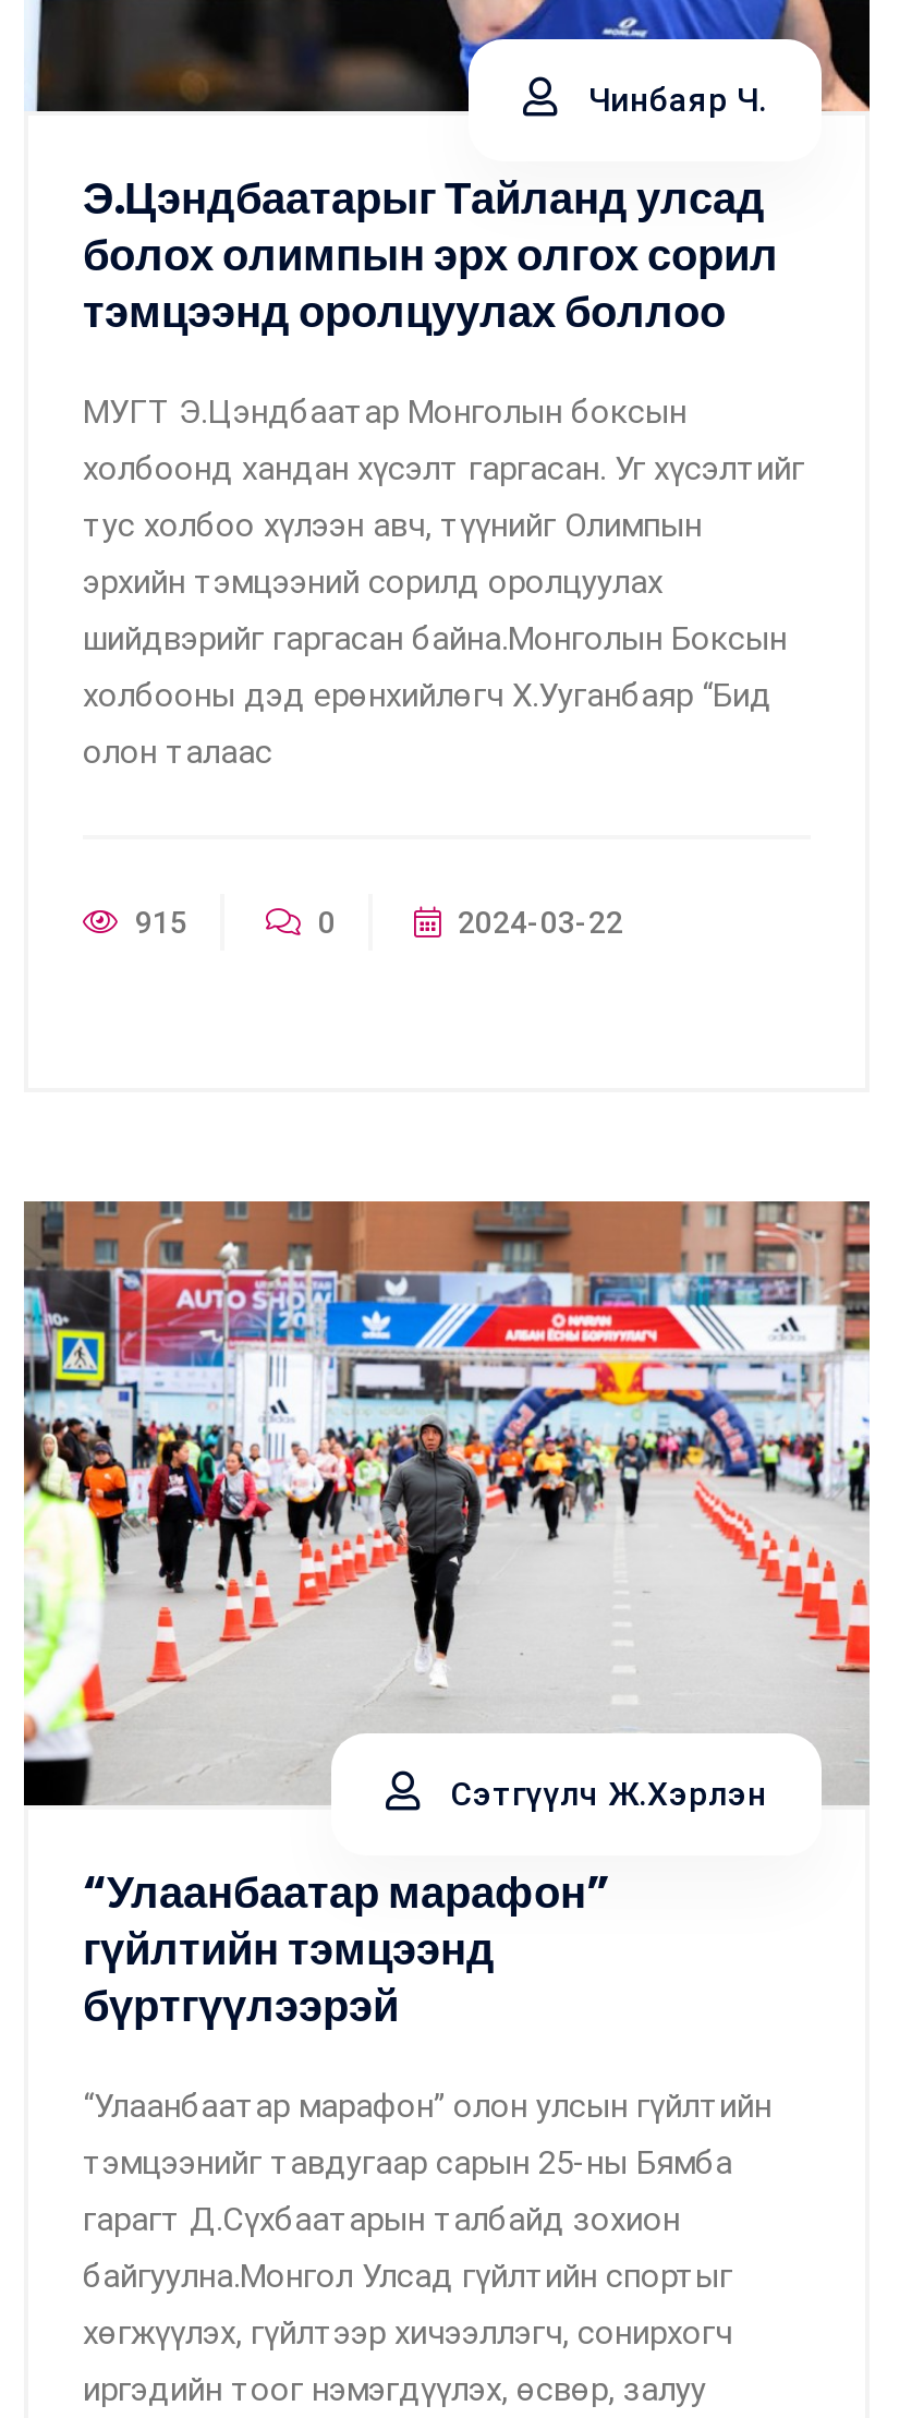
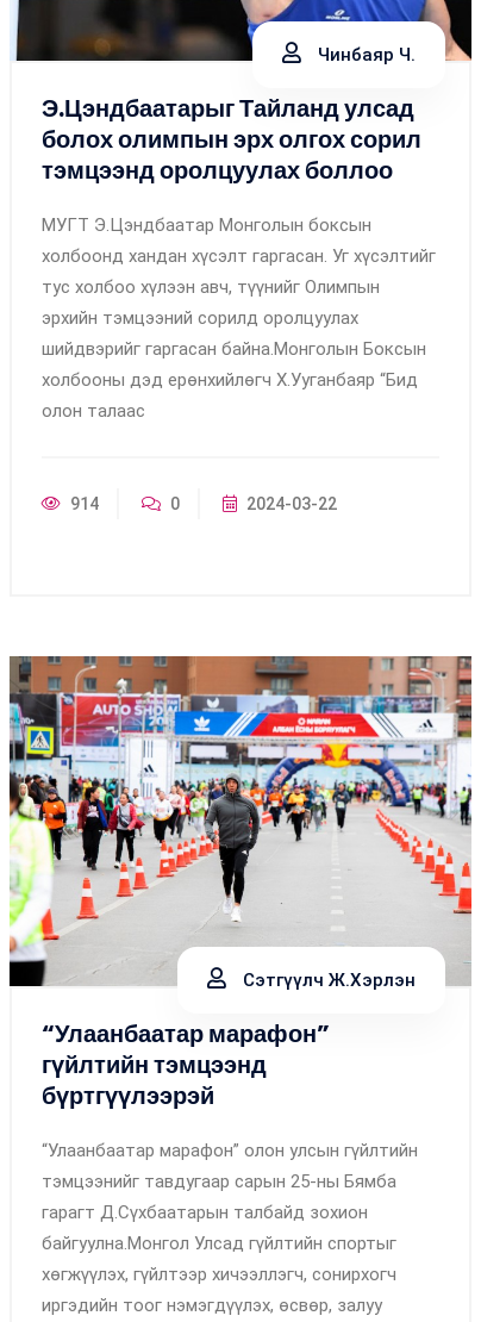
[129,904,187,939] 915 -> [67,494,99,513] 914

